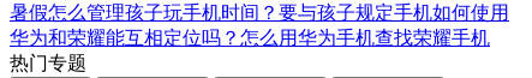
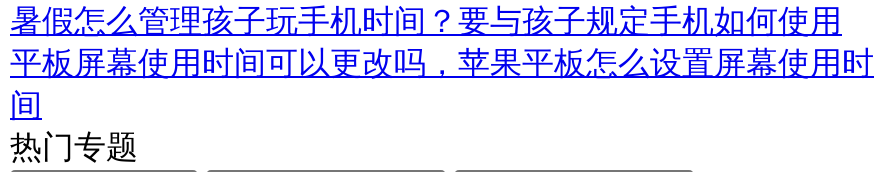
[10,28,490,48] 华为和荣耀能互相定位吗？怎么用华为手机查找荣耀手机 -> [10,46,874,122] 平板屏幕使用时间可以更改吗，苹果平板怎么设置屏幕使用时 | 间

